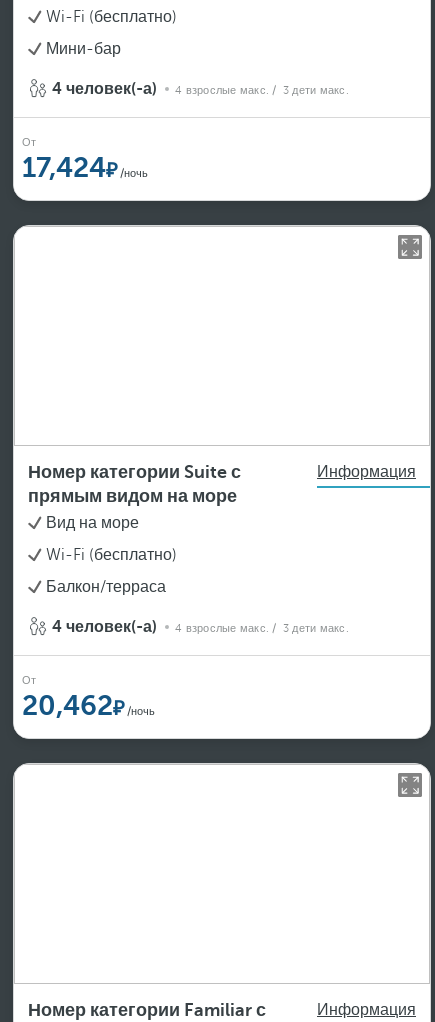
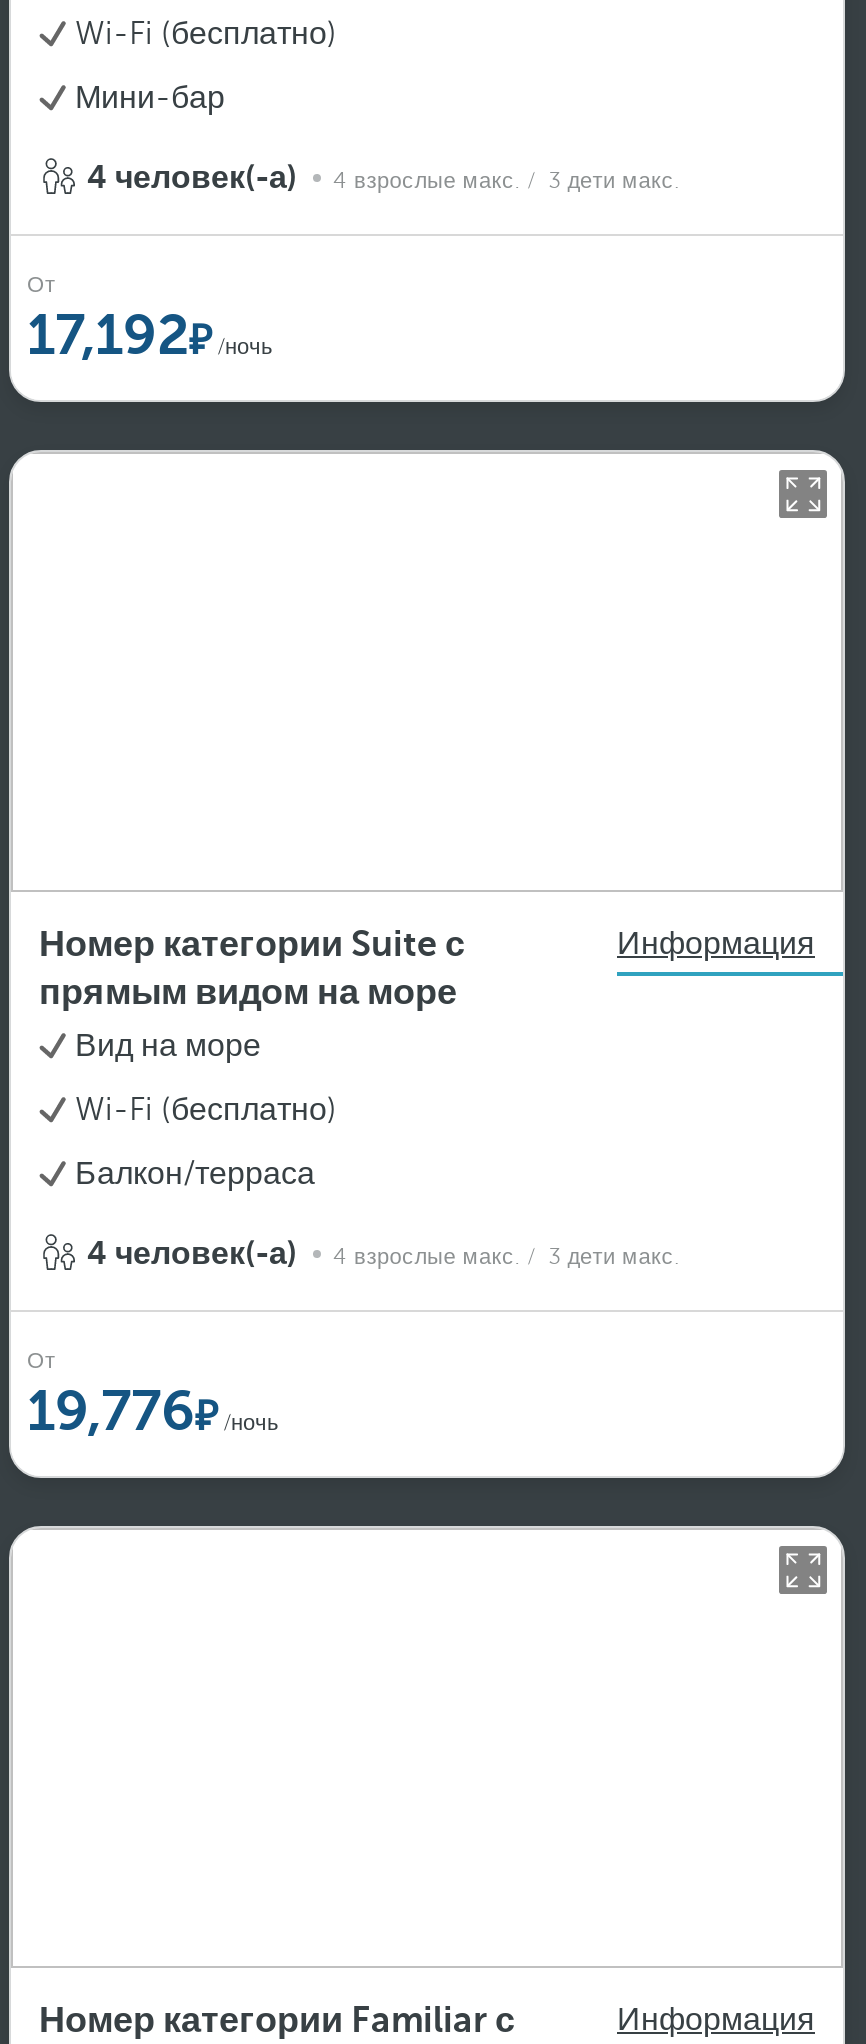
[22,152,148,183] 17,424 /ночь -> [27,304,273,366] 17,192 /ночь
[22,690,155,721] 20,462 /ночь -> [27,1380,279,1442] 19,776 /ночь

